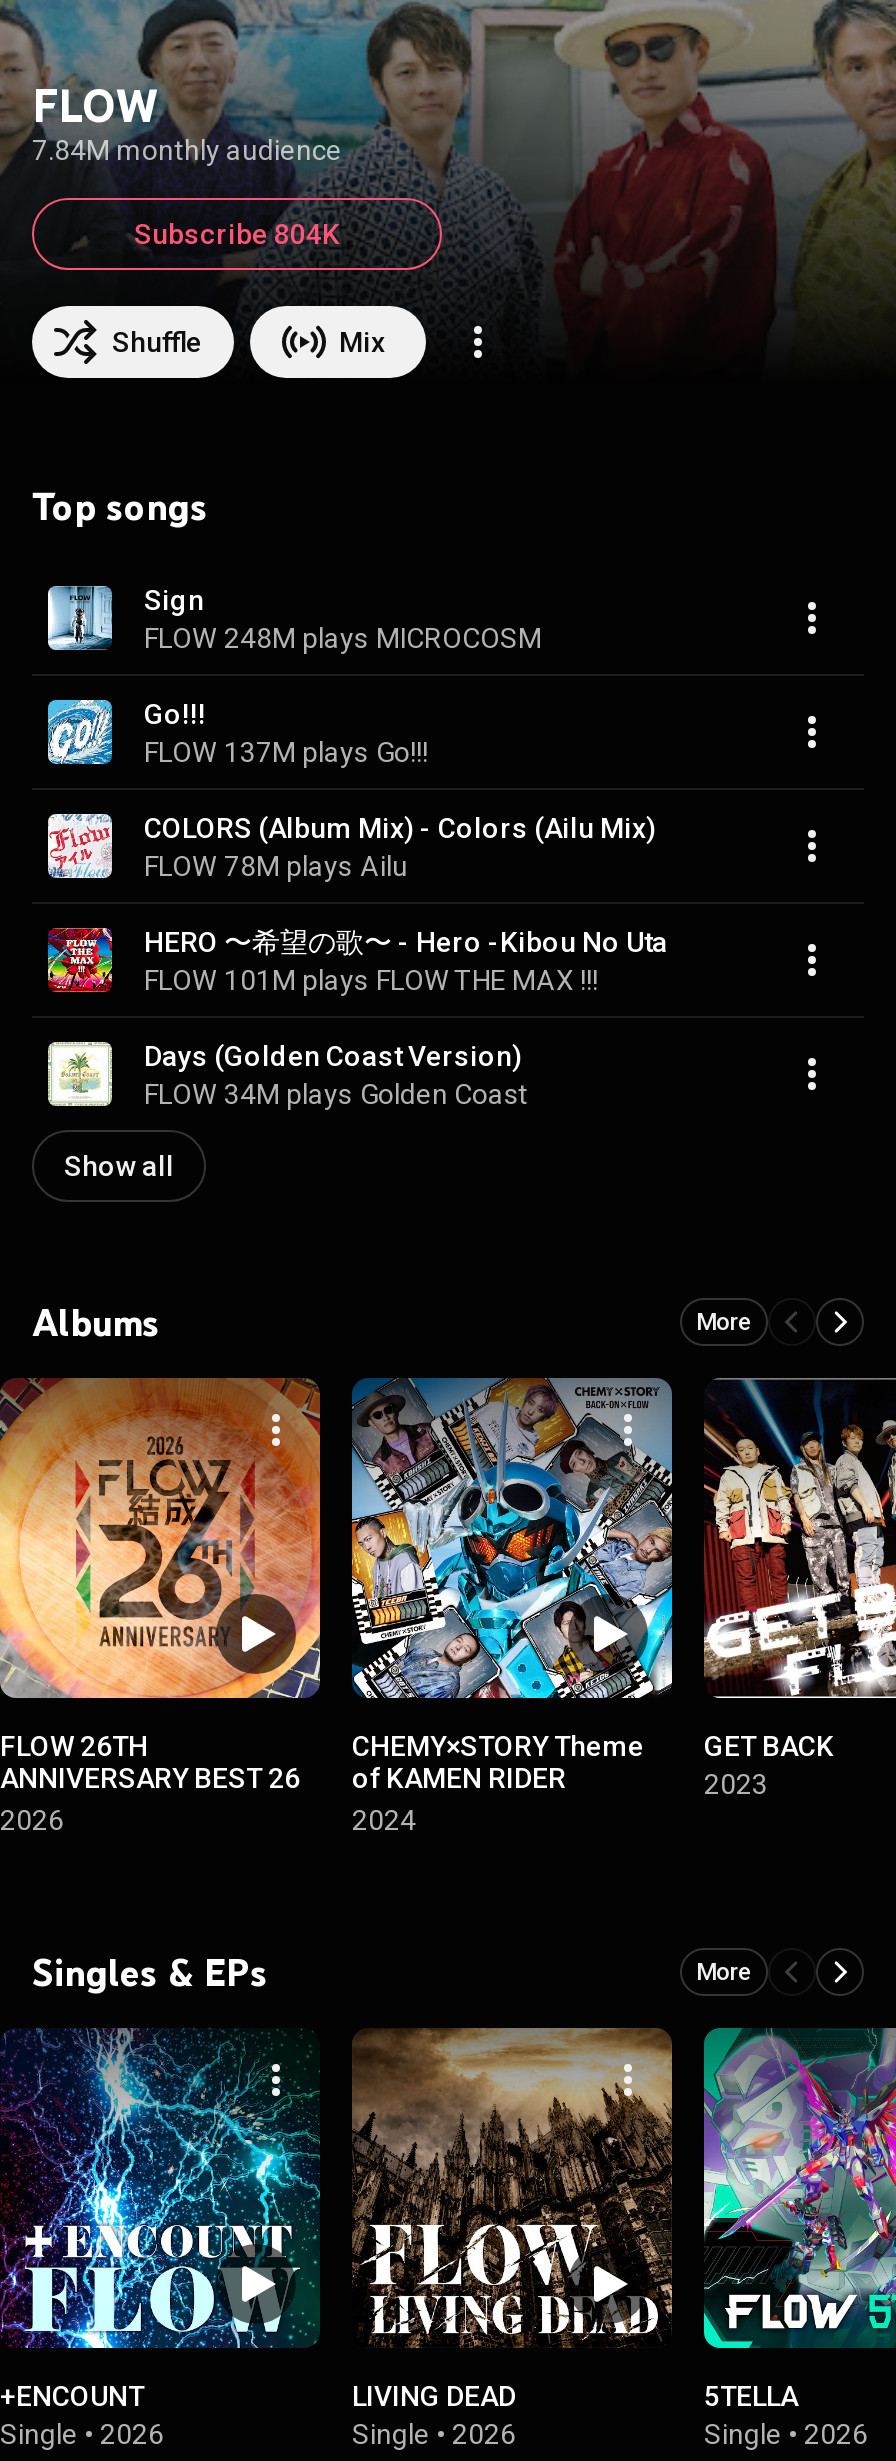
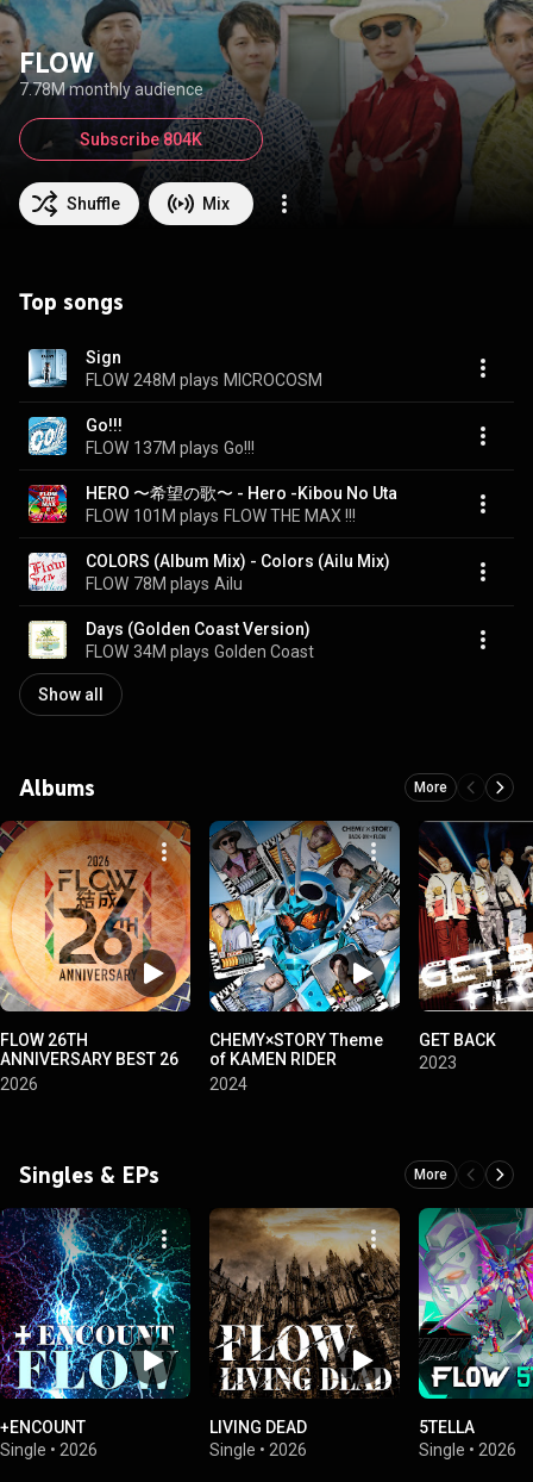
[32,134,342,166] 7.84M monthly audience -> [19,80,203,99] 7.78M monthly audience
moved [46,811,656,881] -> [29,551,390,593]: [image] | COLORS (Album Mix) - Colors (Ailu Mix) | FLOW 78M plays Ailu
moved [44,924,668,996] -> [26,482,397,525]: [image] | HERO 〜希望の歌〜 - Hero -Kibou No Uta | FLOW 101M plays FLOW THE MAX !!!

